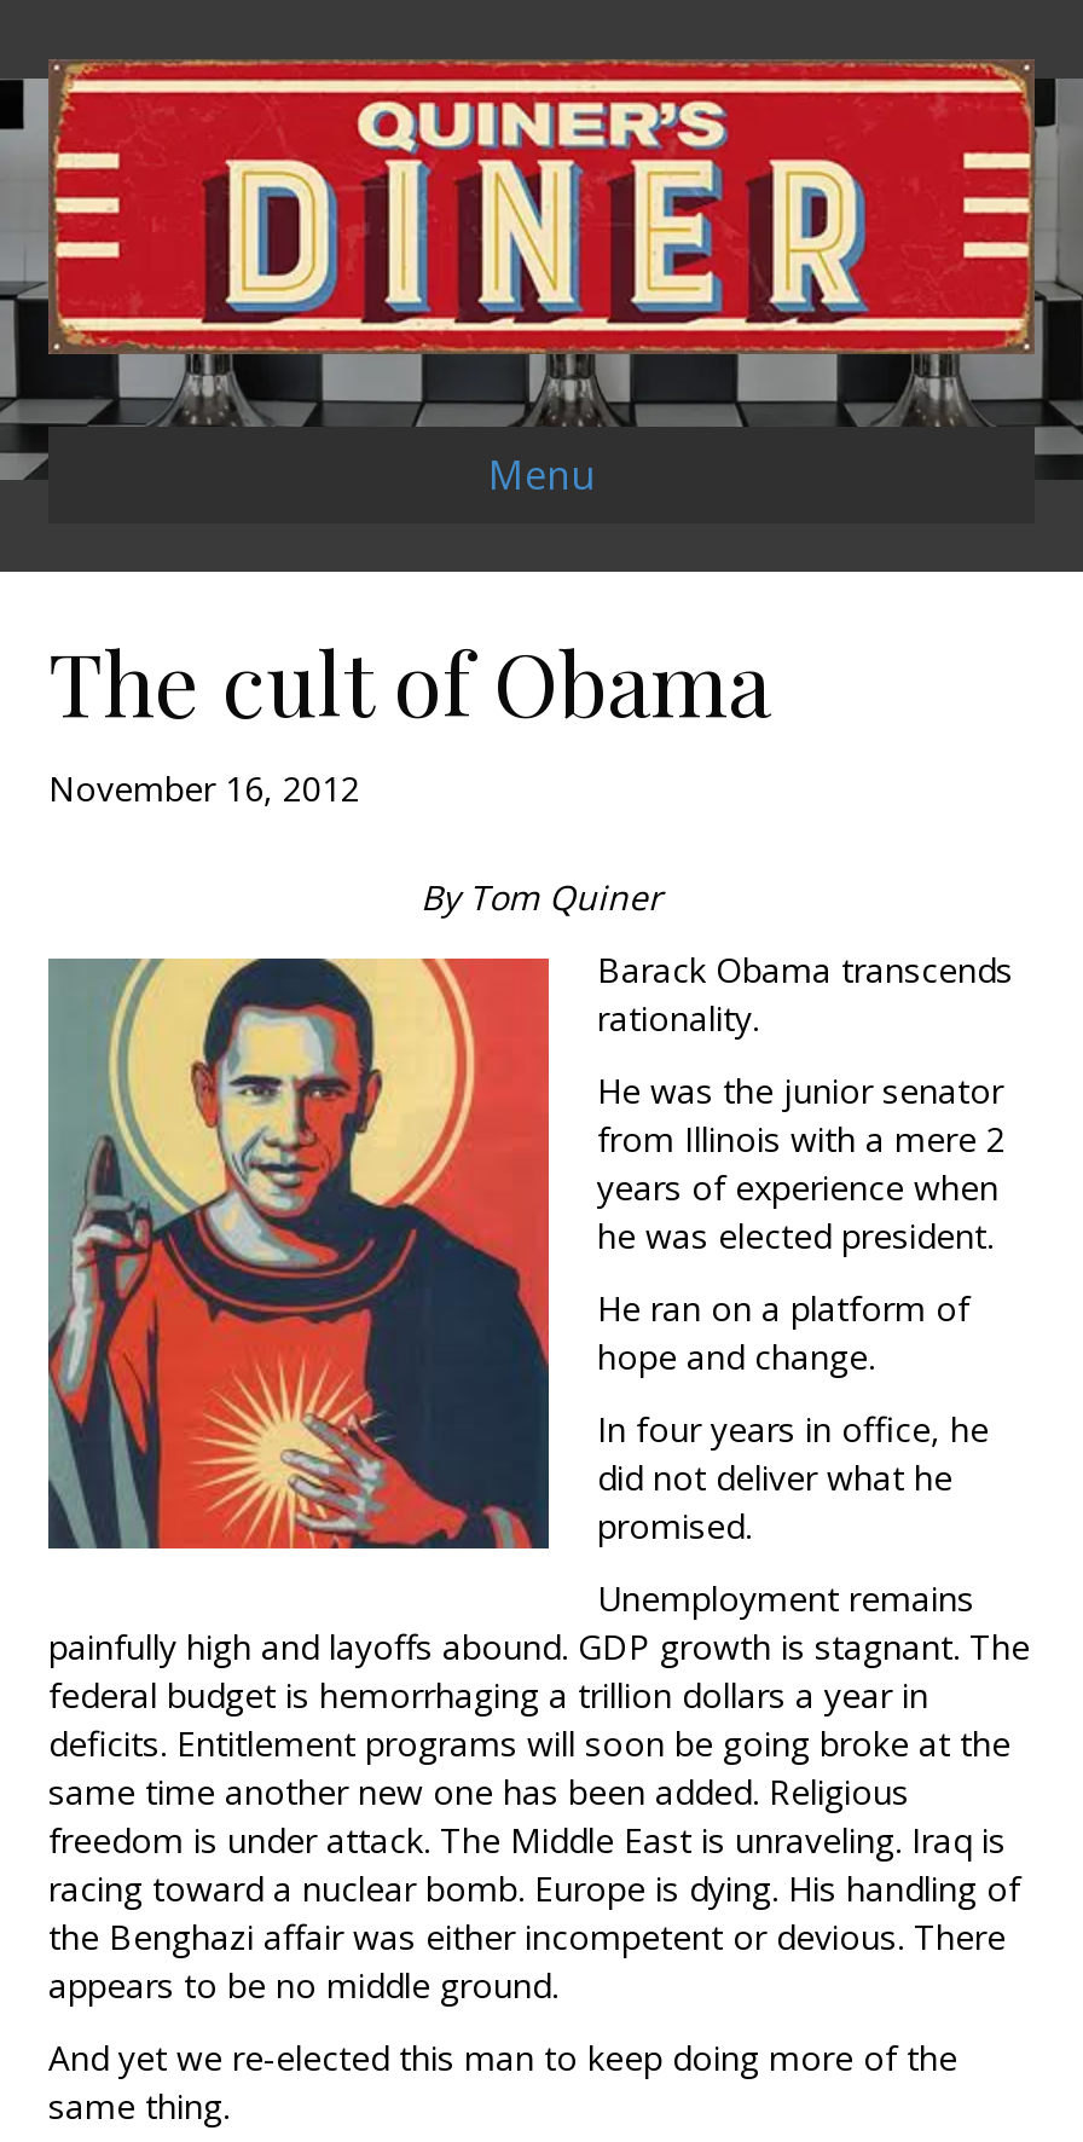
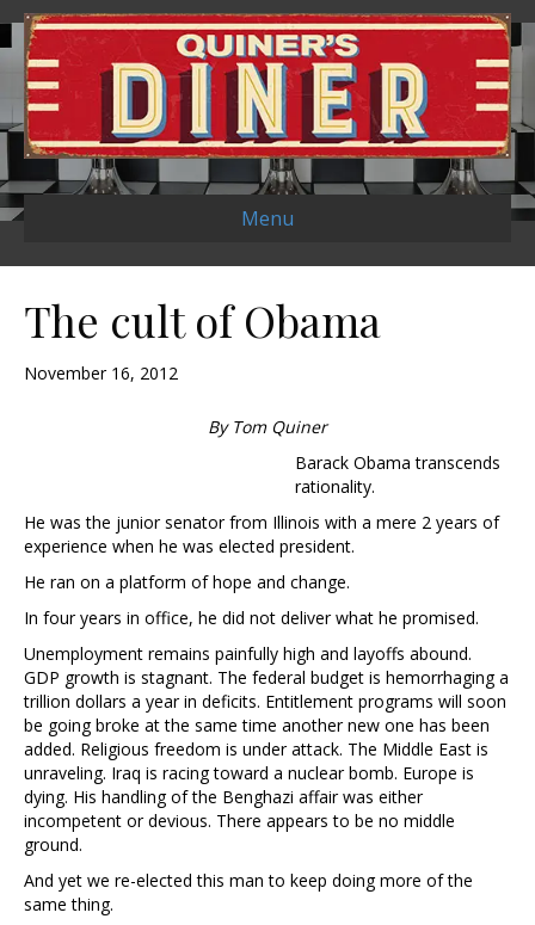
[46,956,551,1050] [image] -> none

